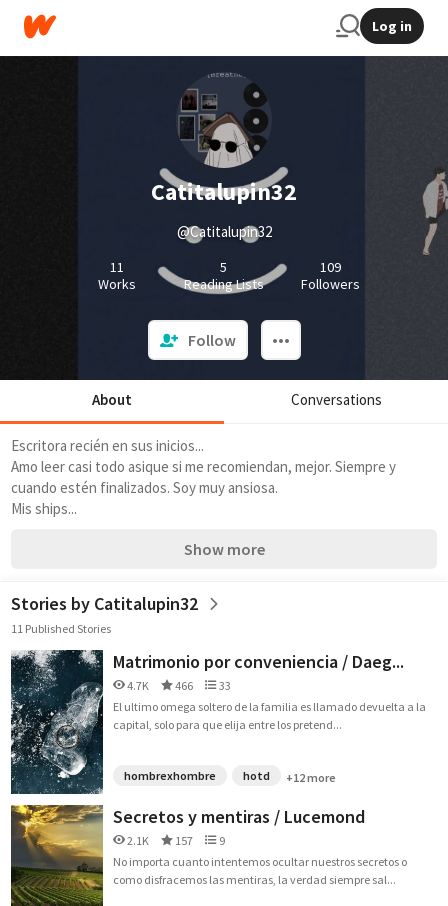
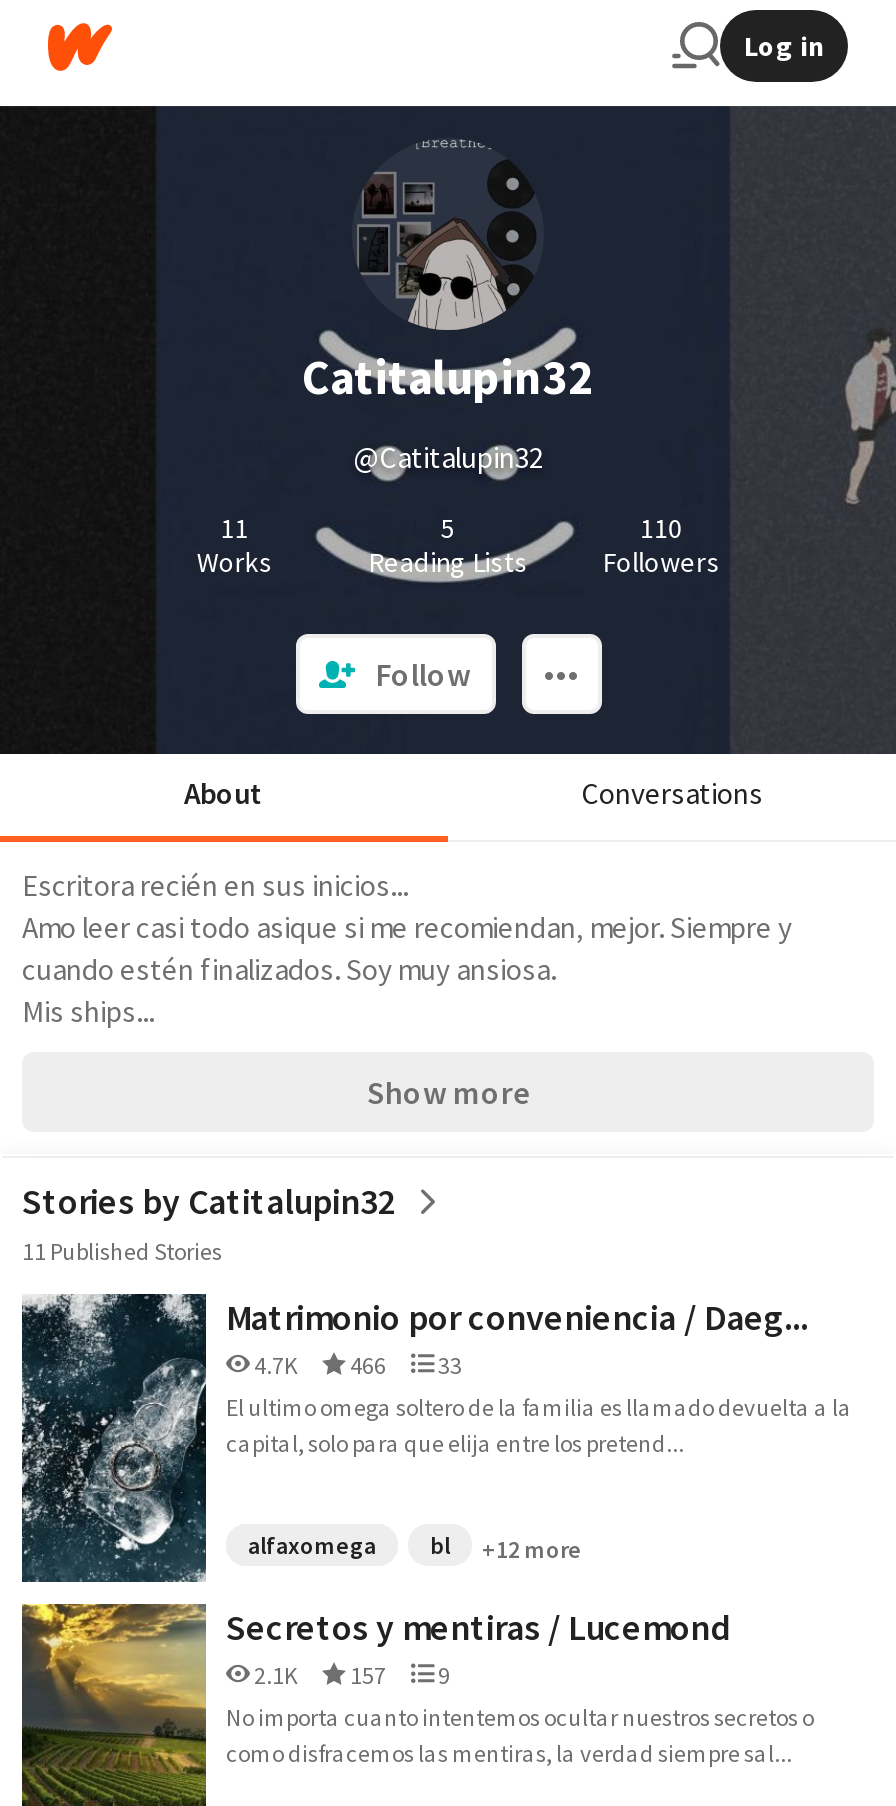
[320,258,341,276] 109 -> [640,510,682,546] 110
[124,768,270,783] hombrexhombre | hotd -> [248,1530,450,1560] alfaxomega | bl

